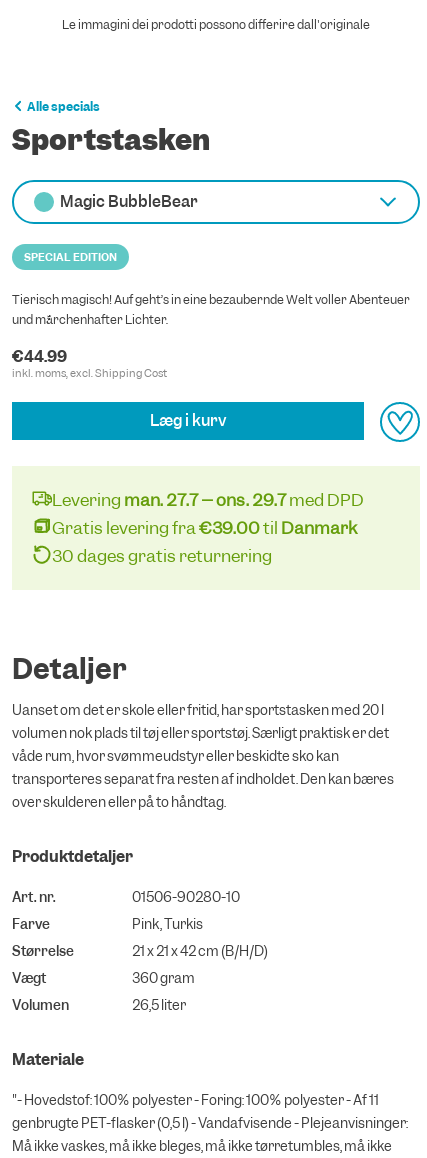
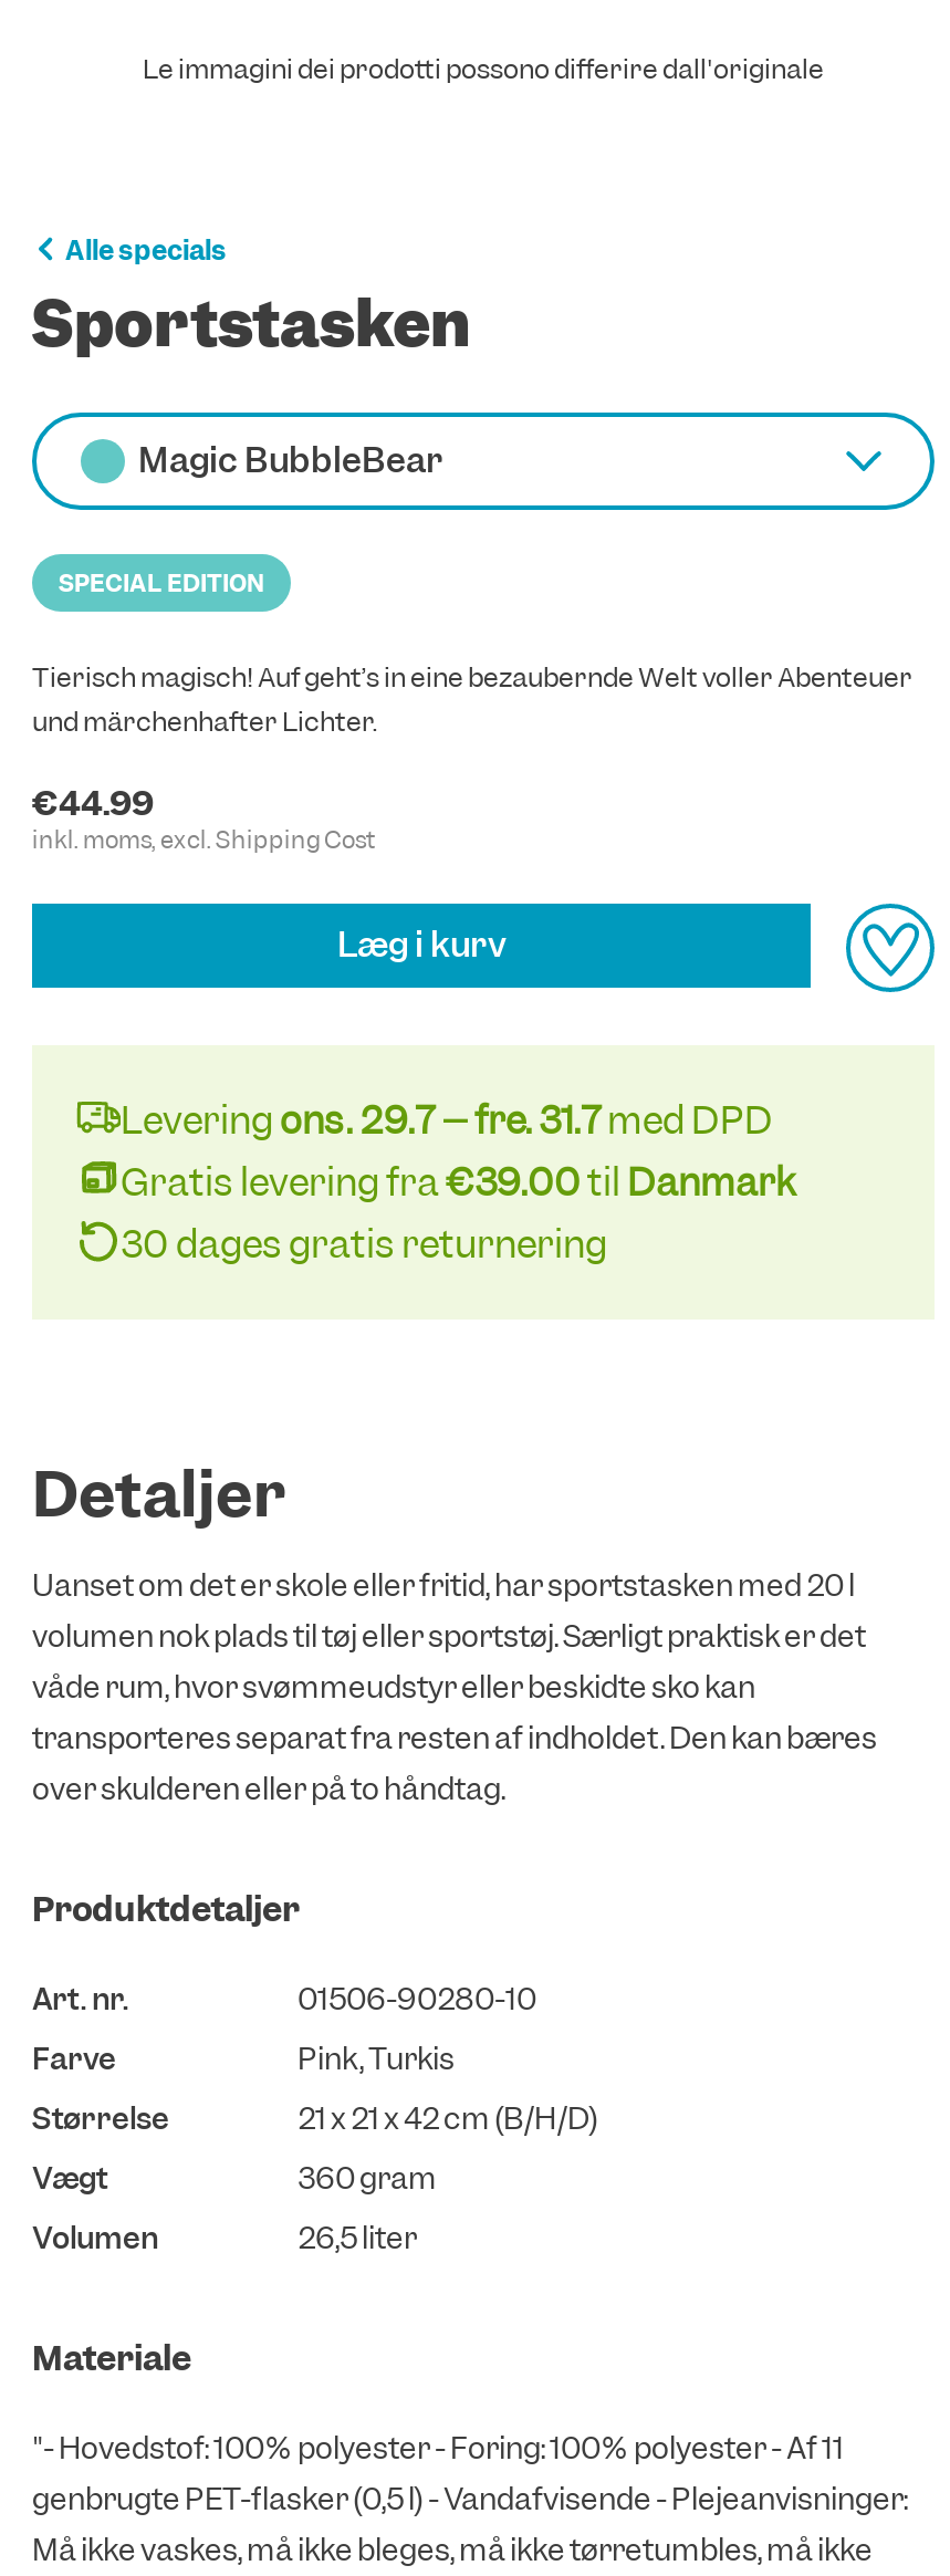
[52,489,364,511] Levering man. 27.7 – ons. 29.7med DPD -> [121,1096,773,1145] Levering ons. 29.7 – fre. 31.7med DPD

